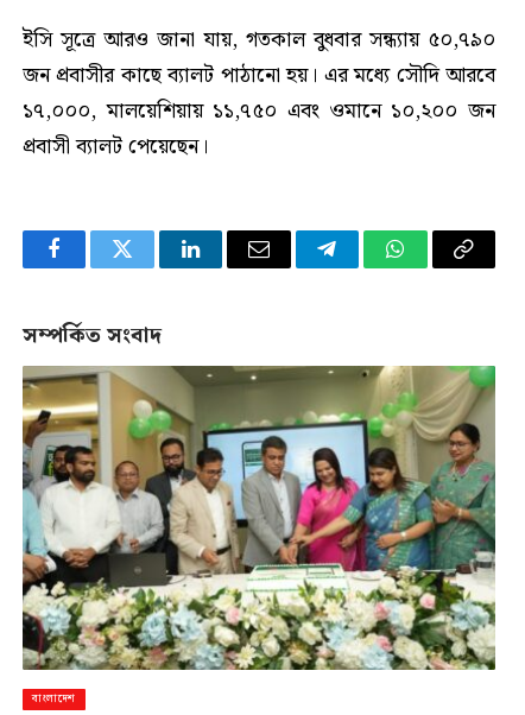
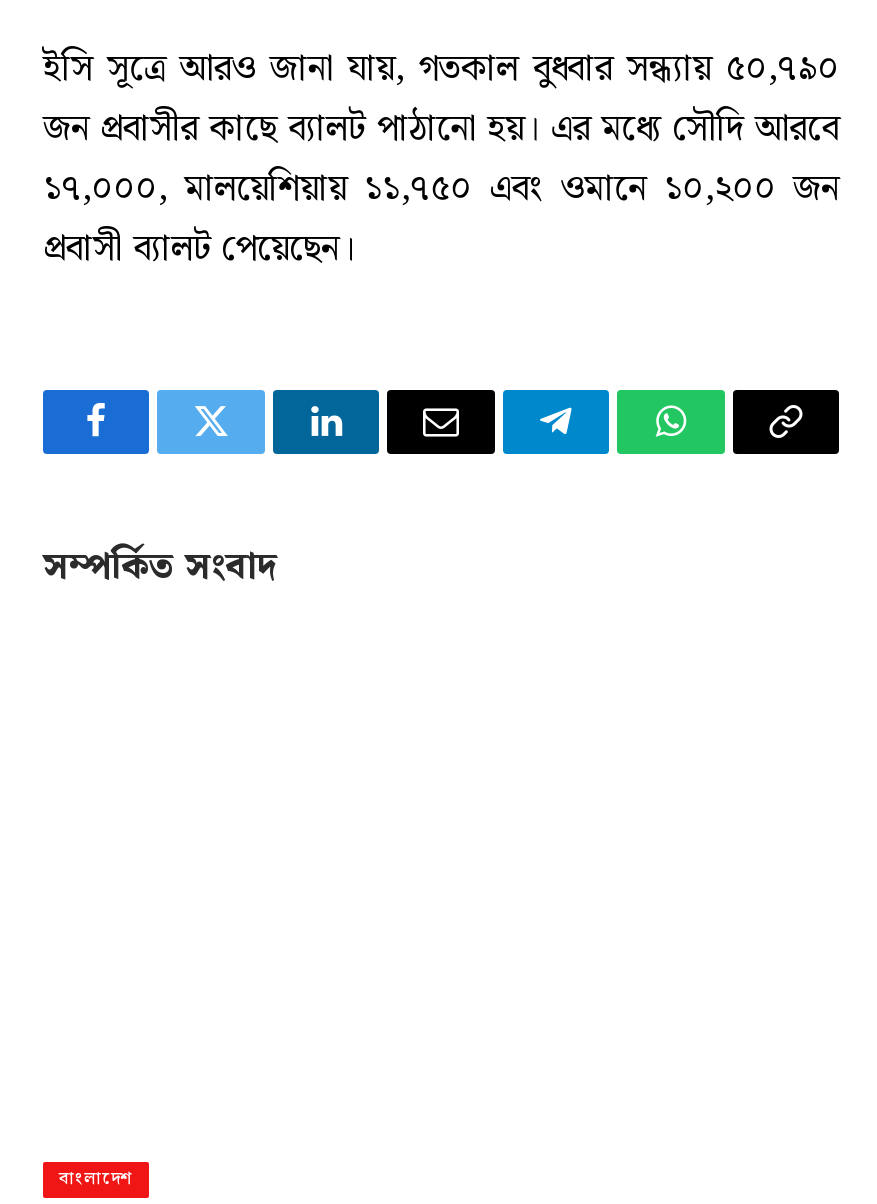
[21,365,496,671] [image] -> none

